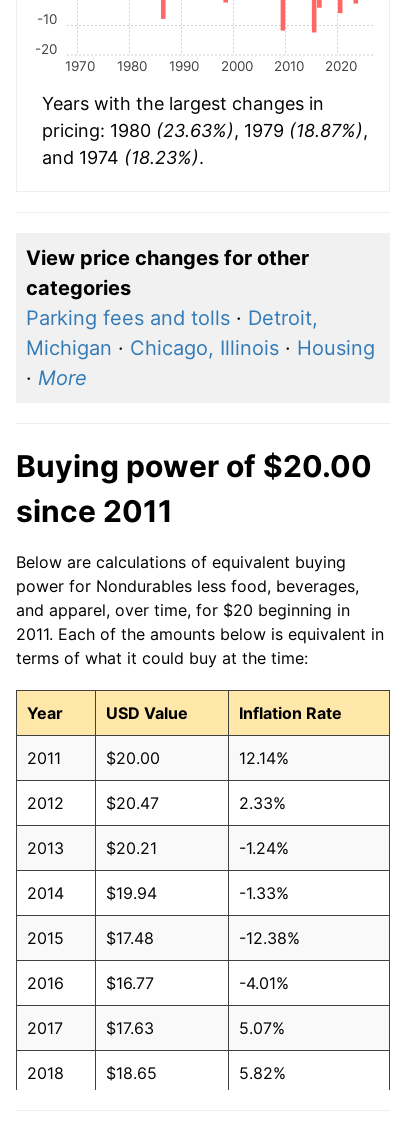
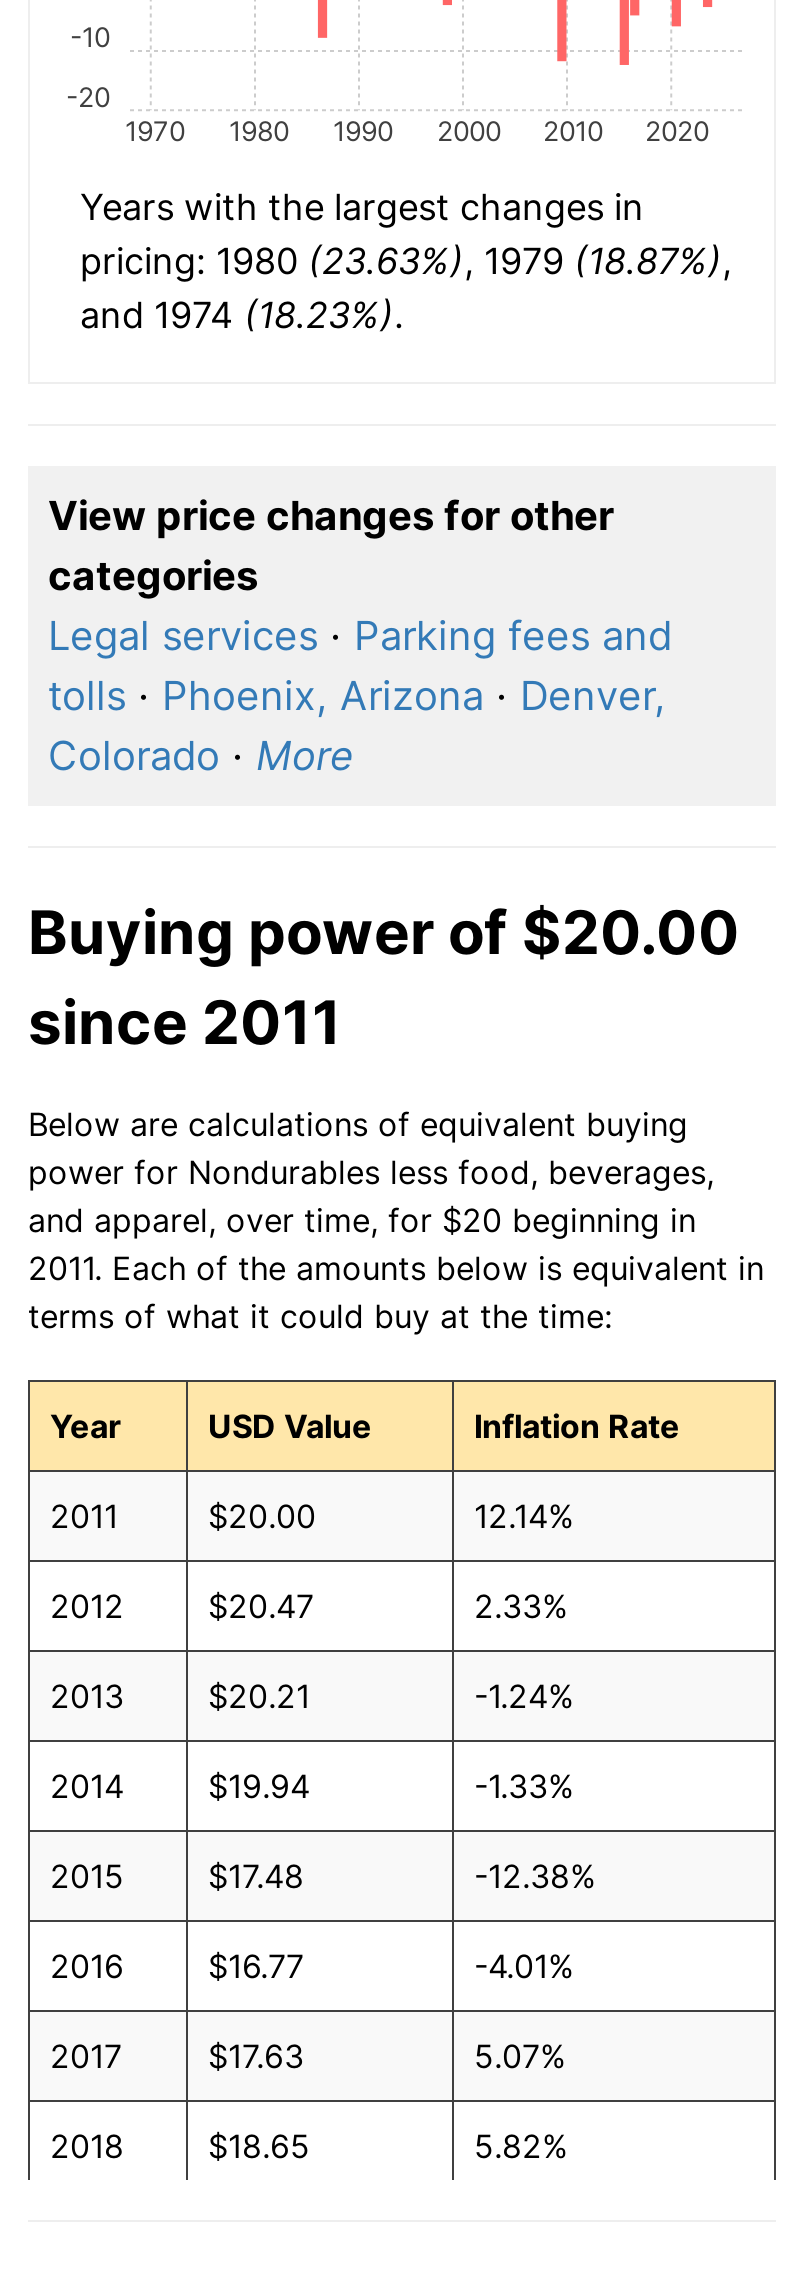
[26,306,375,390] Parking fees and tolls · Detroit, | Michigan · Chicago, Illinois · Housing | · More -> [48,612,672,780] Legal services · Parking fees and | tolls · Phoenix, Arizona · Denver, | Colorado · More

